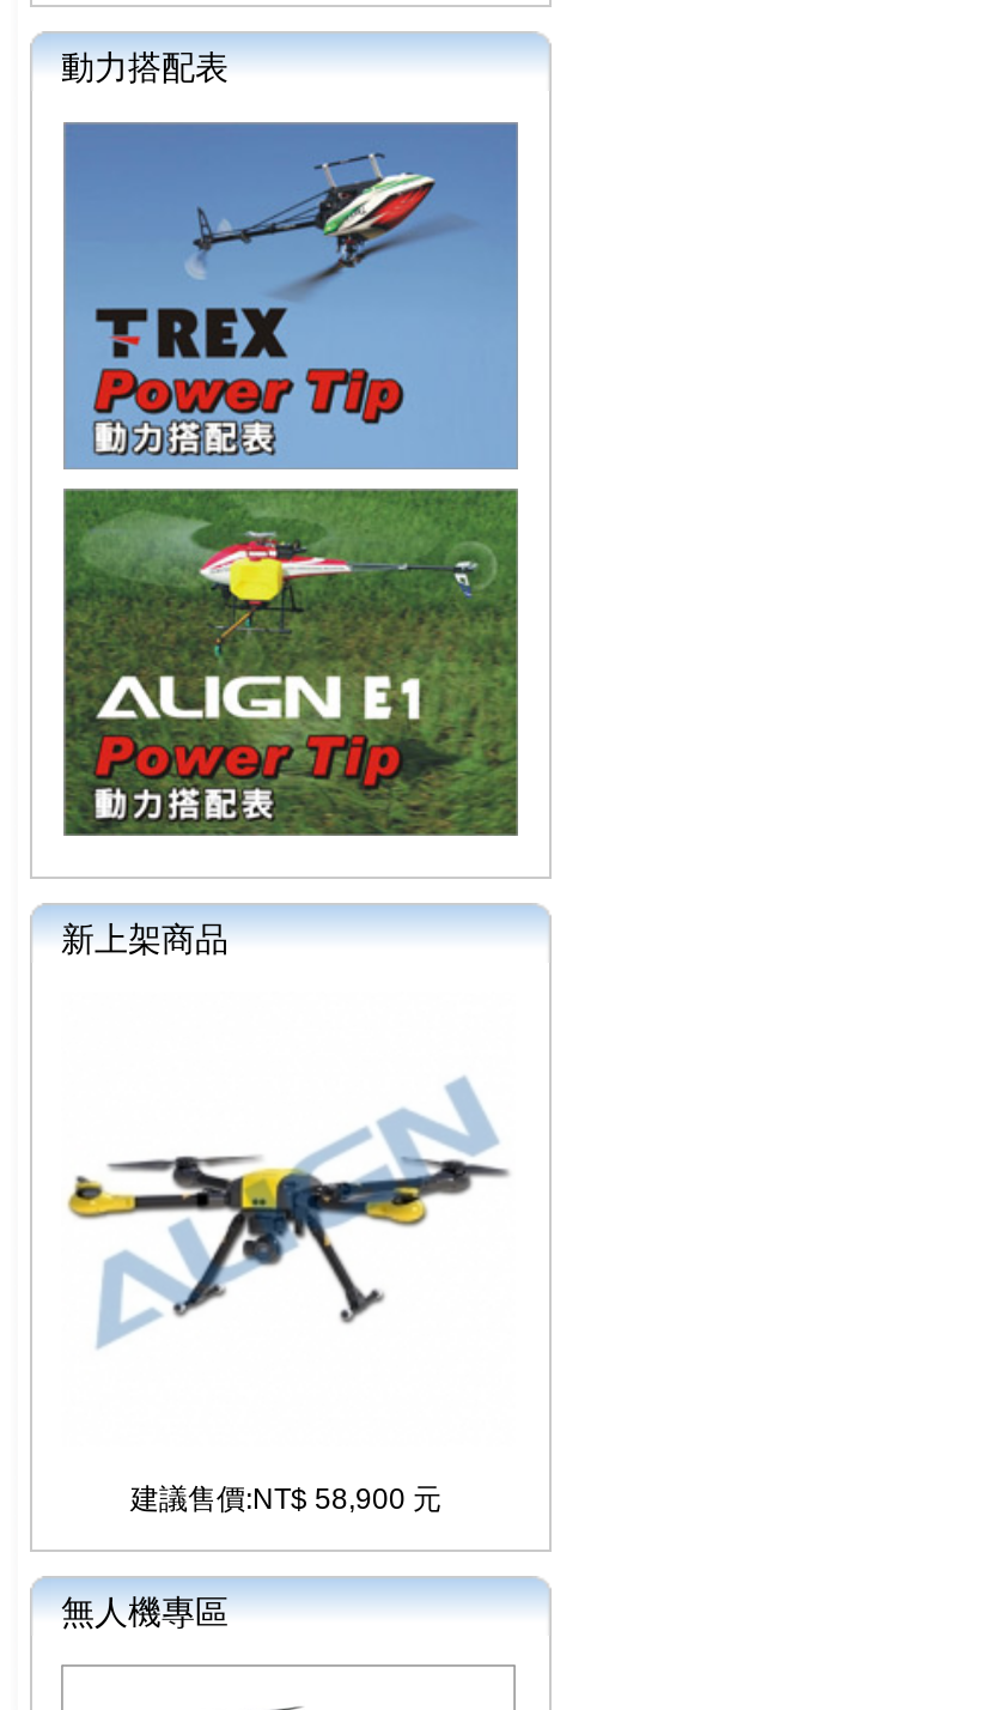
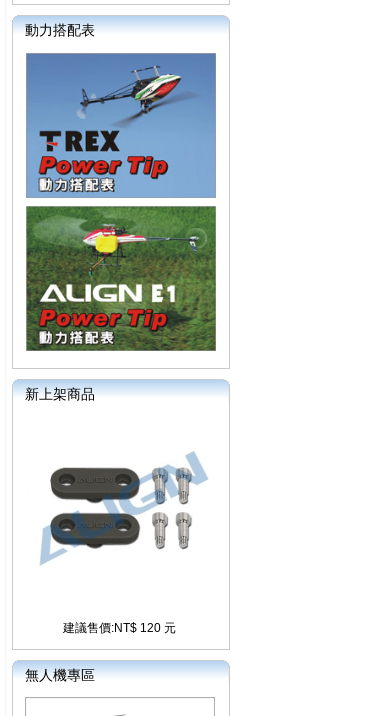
[66,1116,511,1324] [image] -> [28,467,211,554] [image]
[130,1482,441,1516] 建議售價:NT$ 58,900 元 -> [62,621,175,635] 建議售價:NT$ 120 元

